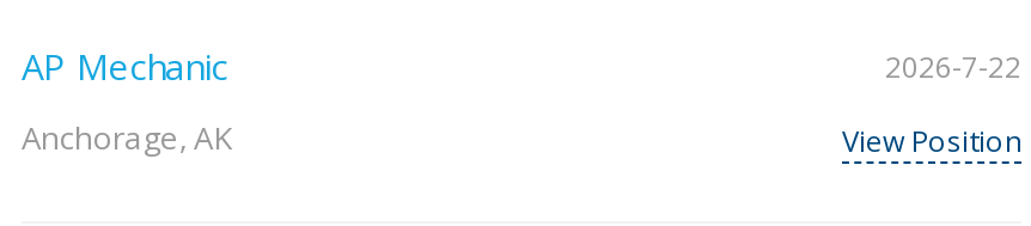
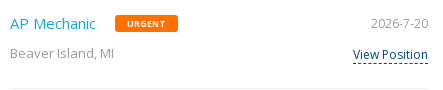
[885,47,1021,88] 2026-7-22 -> [371,15,428,32] 2026-7-20
[22,116,232,160] Anchorage, AK -> [10,17,166,62] URGENT | Beaver Island, MI

